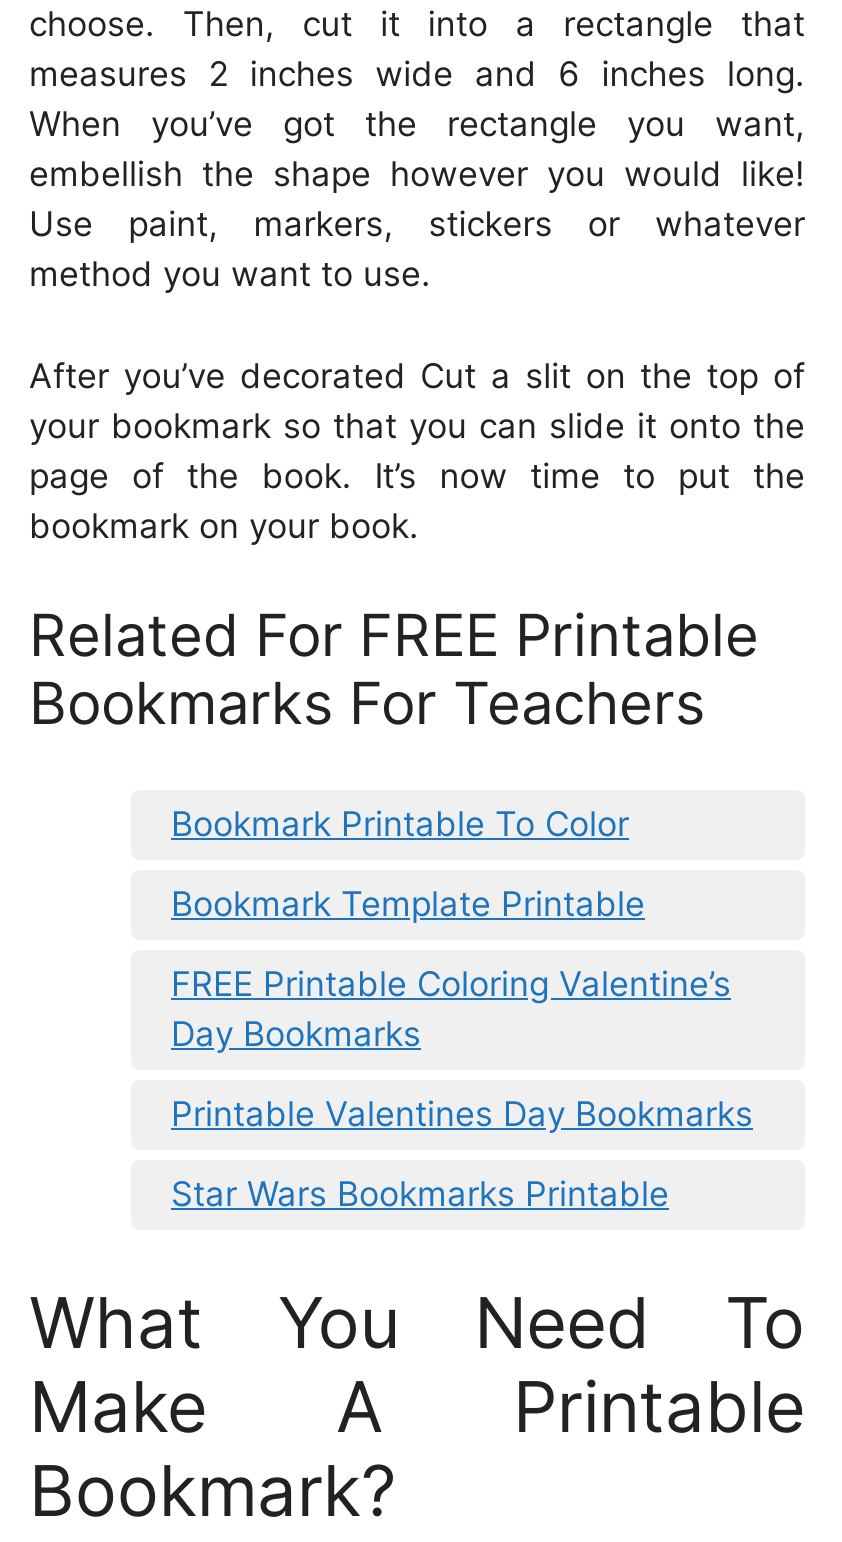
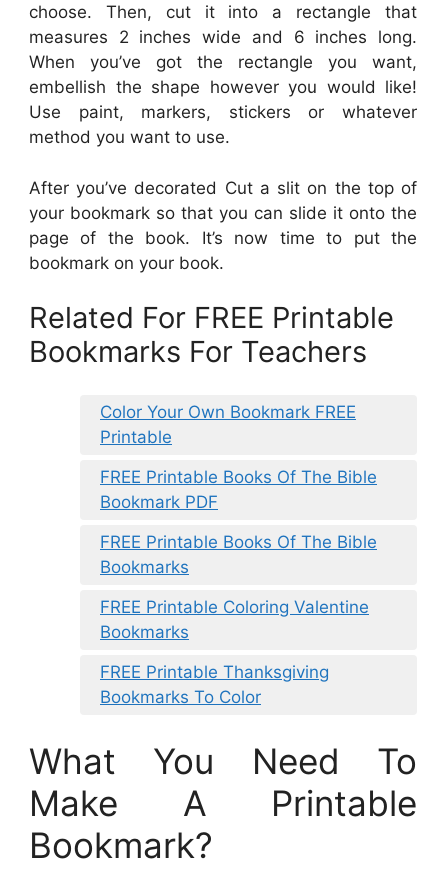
[171,804,629,844] Bookmark Printable To Color -> [100,402,356,447] Color Your Own Bookmark FREE | Printable
[171,884,645,924] Bookmark Template Printable -> [100,467,377,512] FREE Printable Books Of The Bible | Bookmark PDF
[171,964,731,1054] FREE Printable Coloring Valentine’s | Day Bookmarks -> [100,532,377,577] FREE Printable Books Of The Bible | Bookmarks
[171,1094,753,1134] Printable Valentines Day Bookmarks -> [100,597,369,642] FREE Printable Coloring Valentine | Bookmarks
[171,1174,669,1214] Star Wars Bookmarks Printable -> [100,662,329,707] FREE Printable Thanksgiving | Bookmarks To Color

